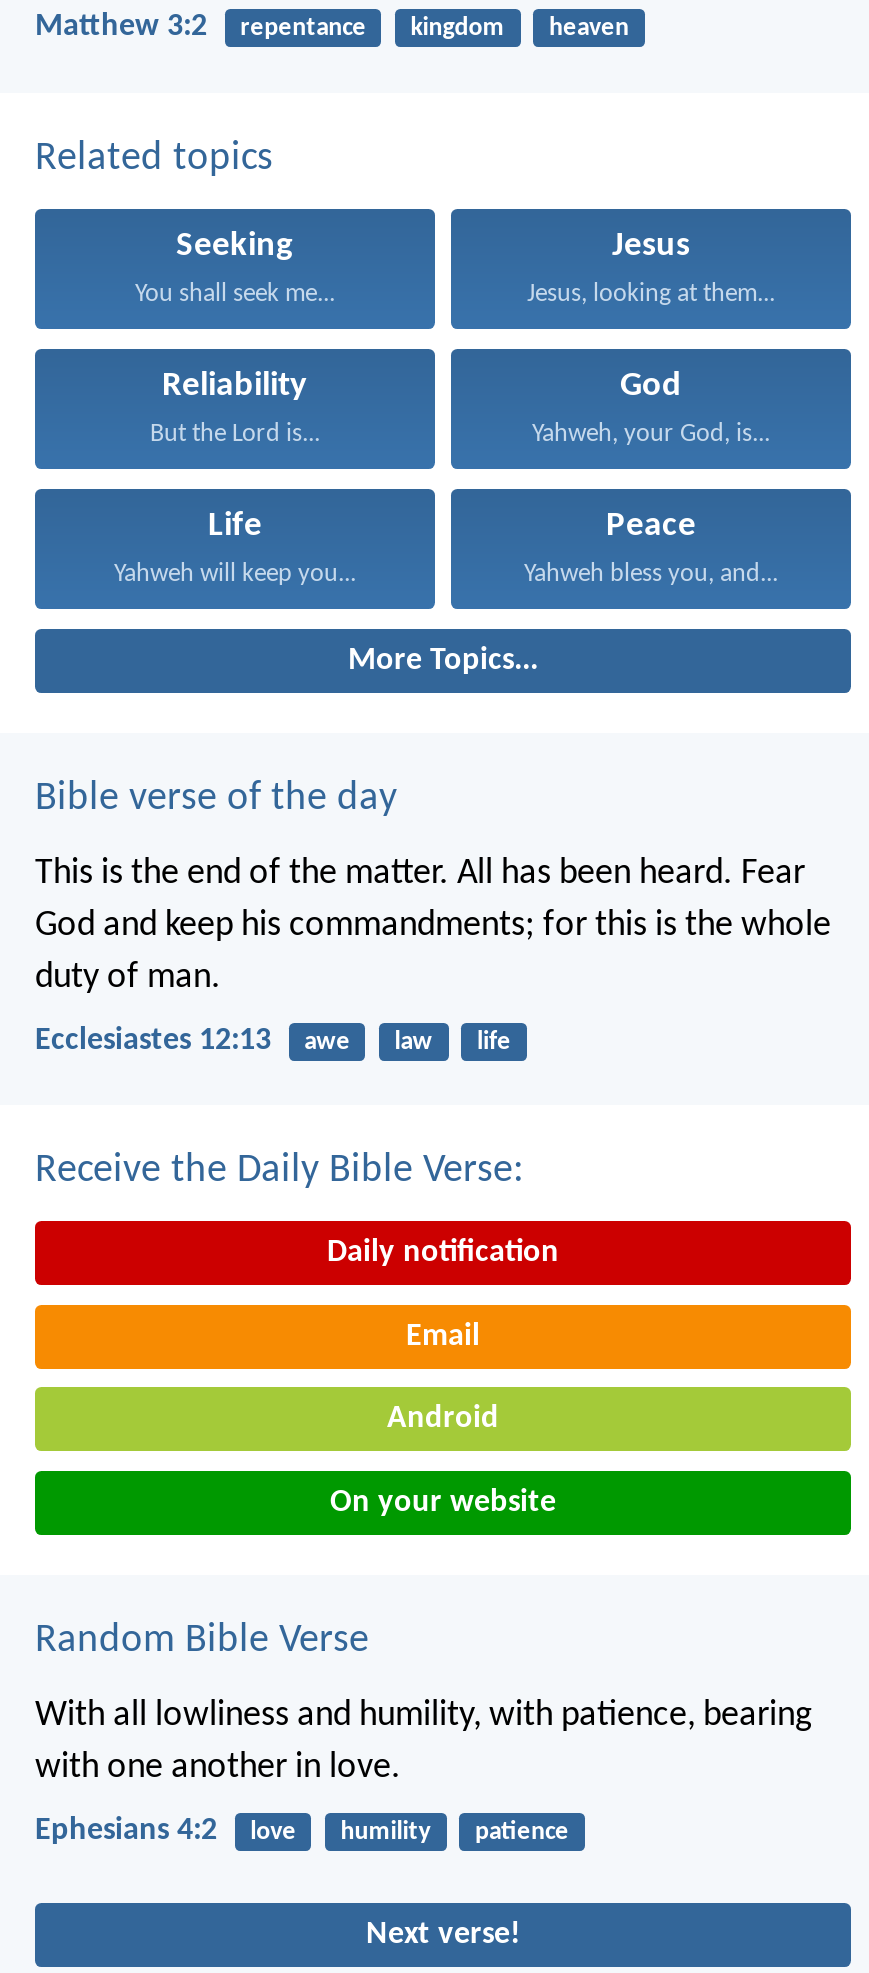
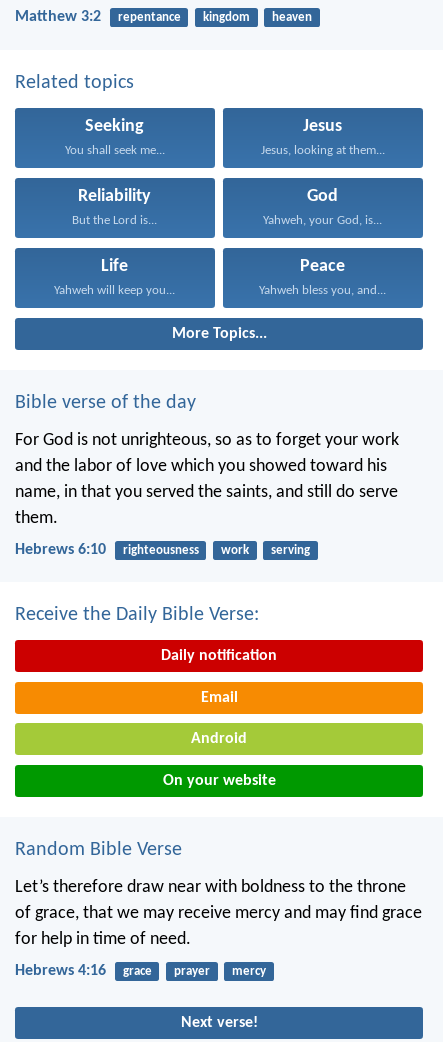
[35,854,831,996] This is the end of the matter. All has been heard. Fear | God and keep his commandments; for this is the whole | duty of man. -> [15,431,399,528] For God is not unrighteous, so as to forget your work | and the labor of love which you showed toward his | name, in that you served the saints, and still do serve | them.
[35,1024,511,1056] Ecclesiastes 12:13 | awe | law | life -> [15,542,310,558] Hebrews 6:10 | righteousness | work | serving
[35,1697,811,1787] With all lowliness and humility, with patience, bearing | with one another in love. -> [15,878,422,949] Let’s therefore draw near with boldness to the throne | of grace, that we may receive mercy and may find grace | for help in time of need.
[35,1815,569,1847] Ephesians 4:2 | love | humility | patience -> [15,963,266,979] Hebrews 4:16 | grace | prayer | mercy

